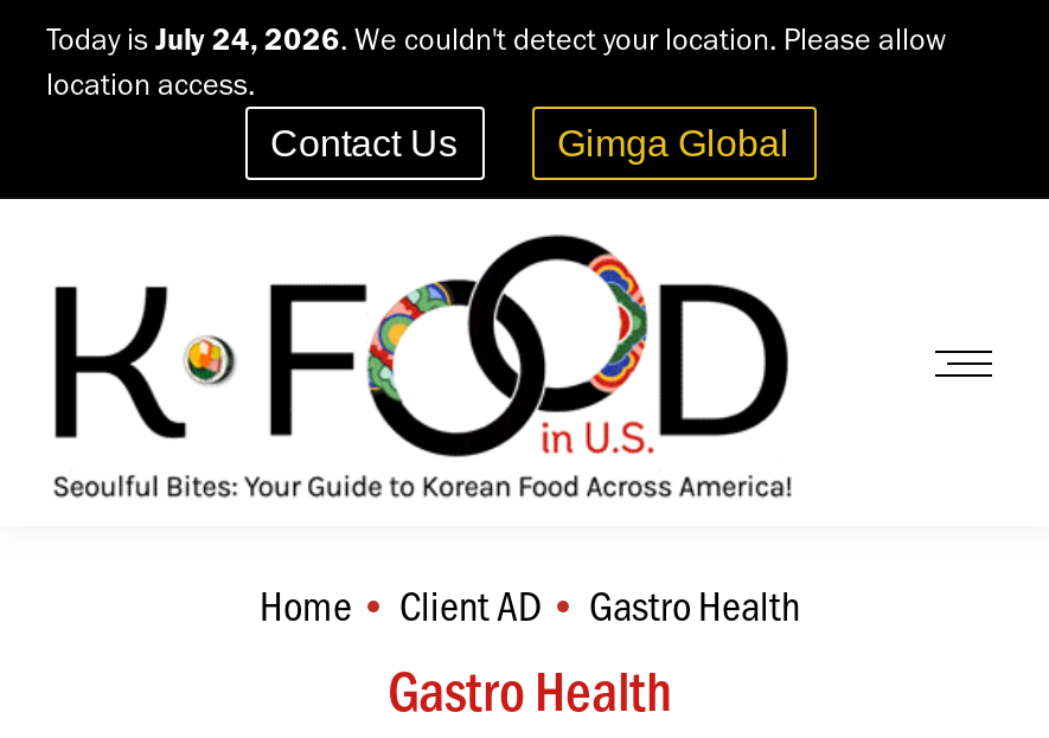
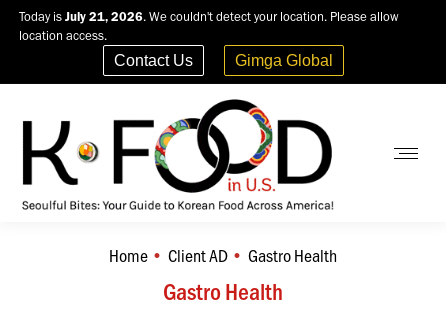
[46,21,947,57] Today is July 24, 2026. We couldn't detect your location. Please allow -> [19,9,399,24] Today is July 21, 2026. We couldn't detect your location. Please allow

